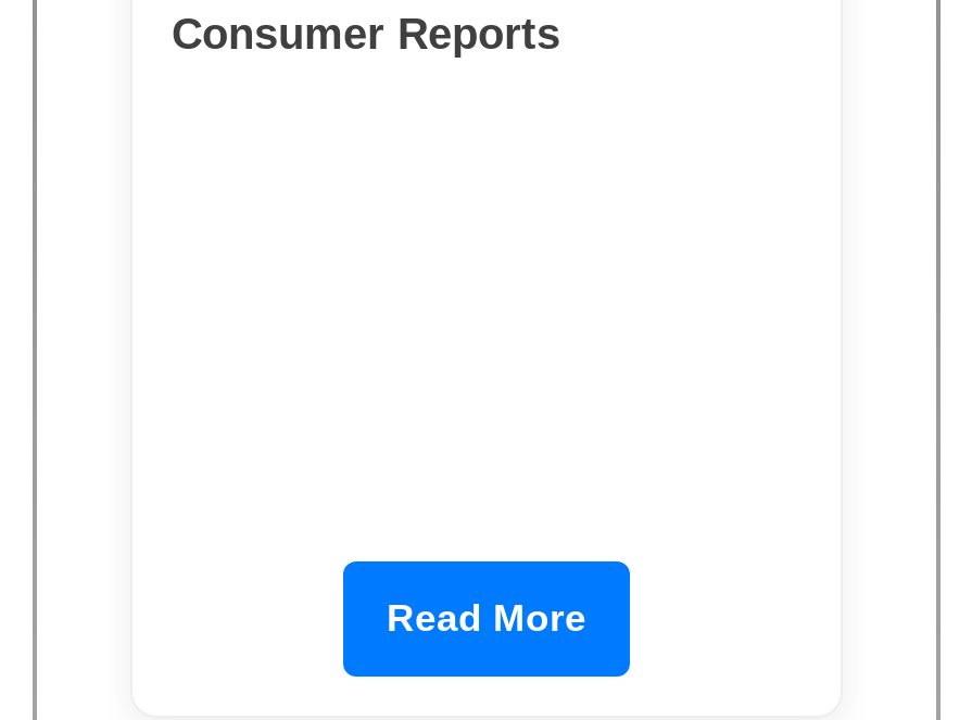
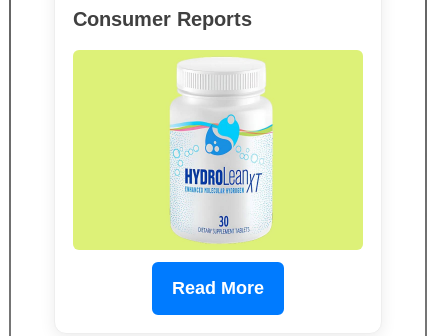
none -> [72,49,364,251] [image]

